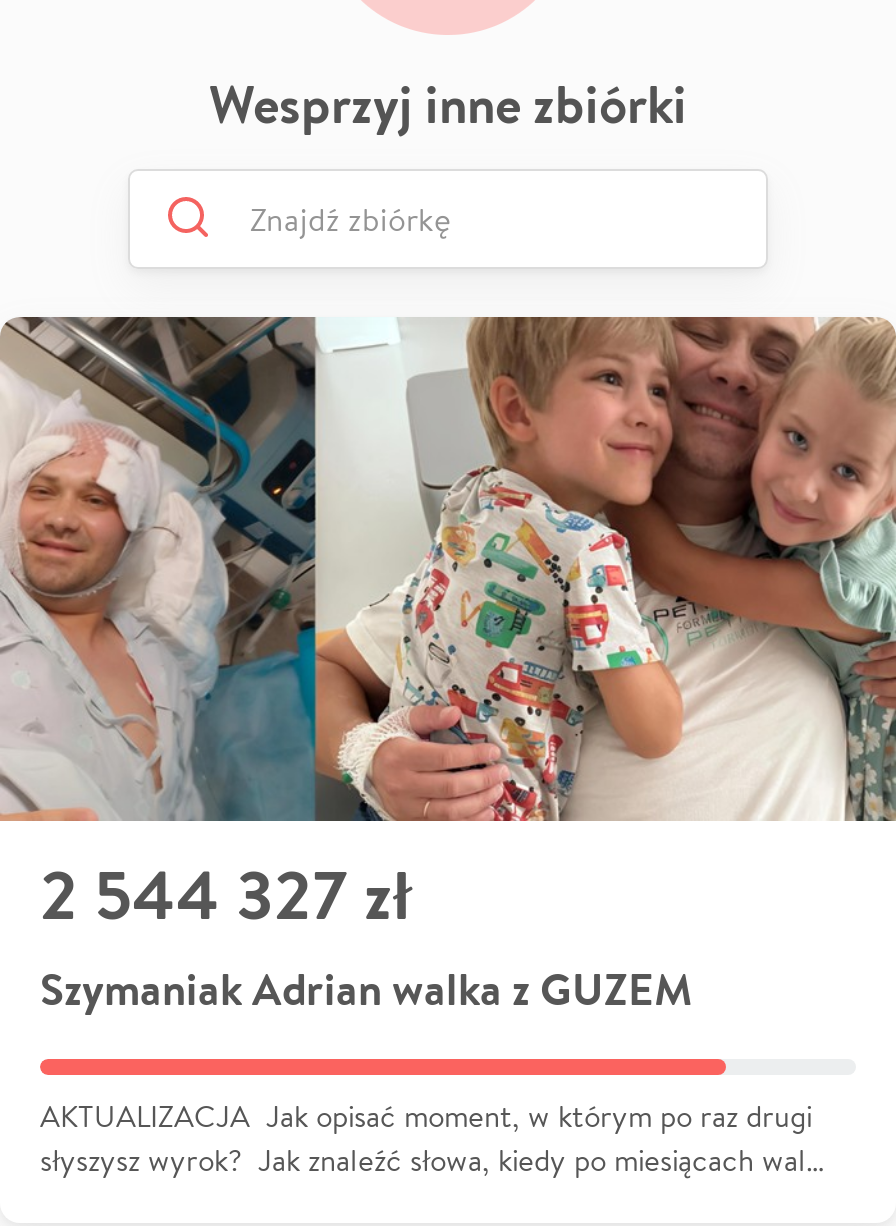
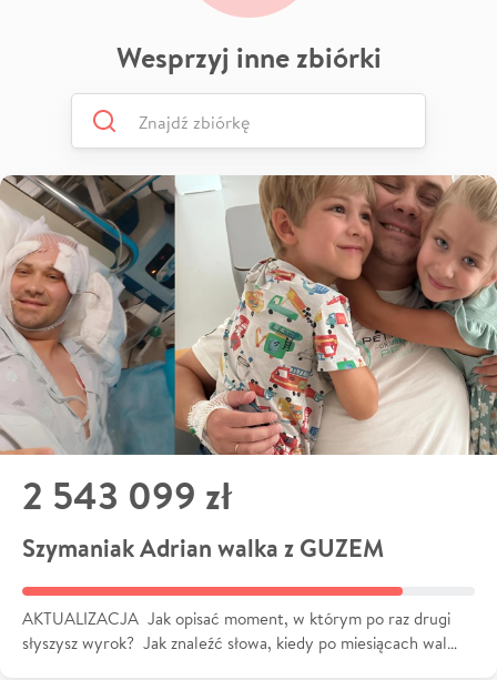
[40,846,412,940] 2 544 327 zł -> [22,469,232,522] 2 543 099 zł

